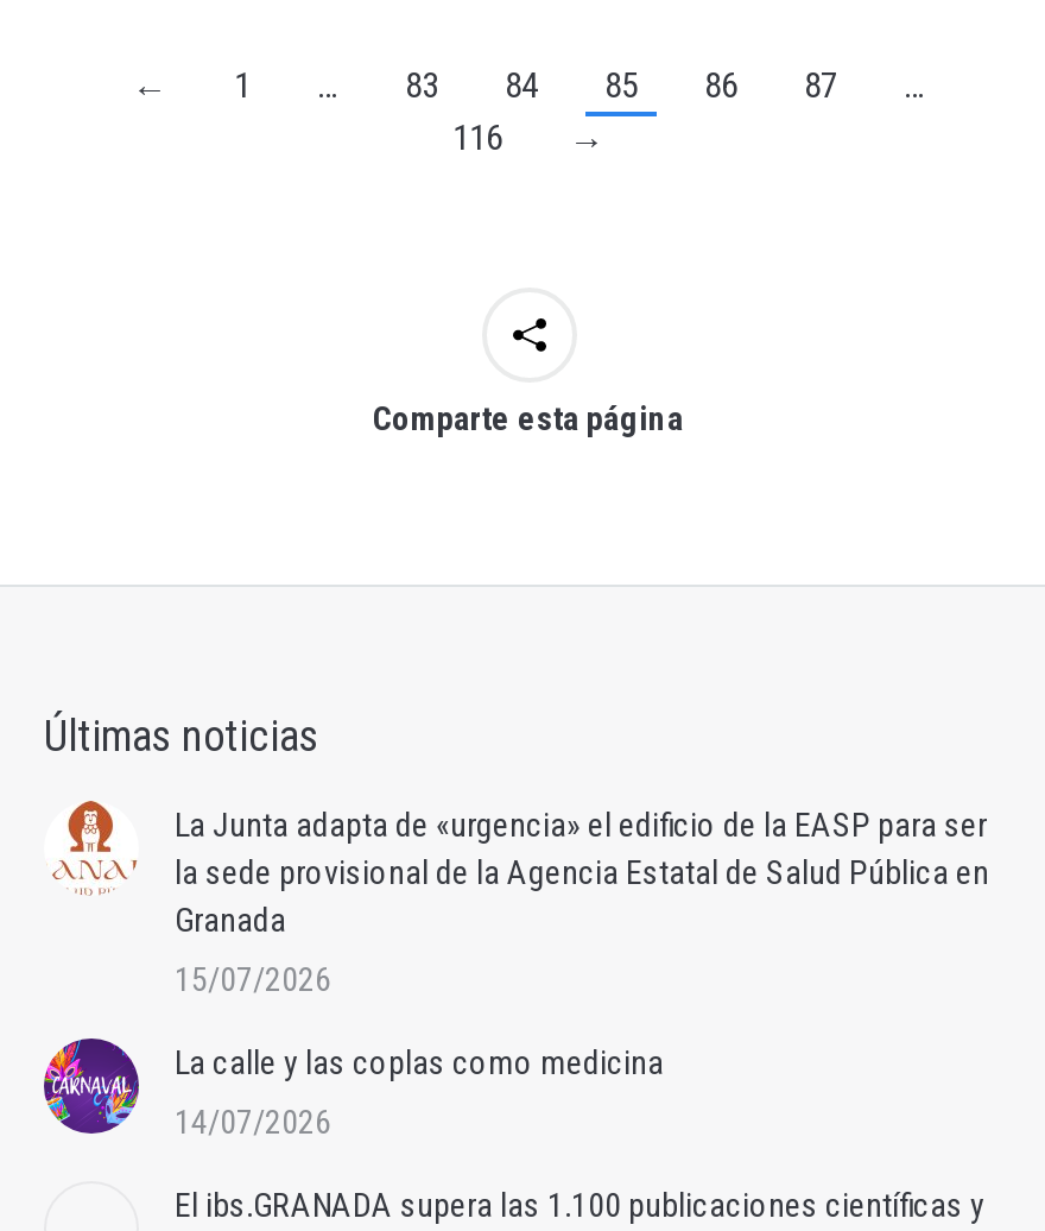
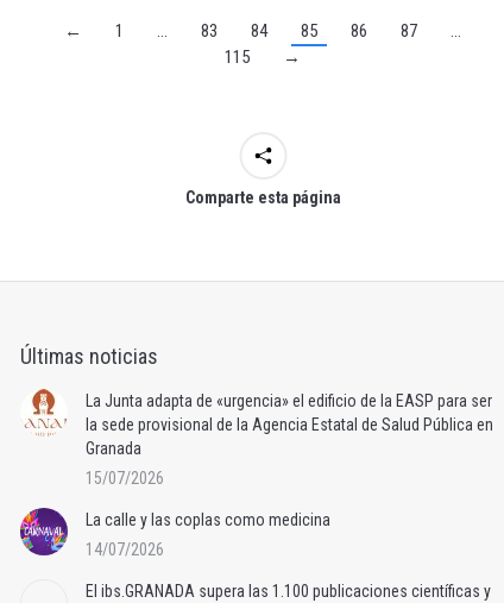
[452,118,502,160] 116 -> [225,46,250,67] 115

